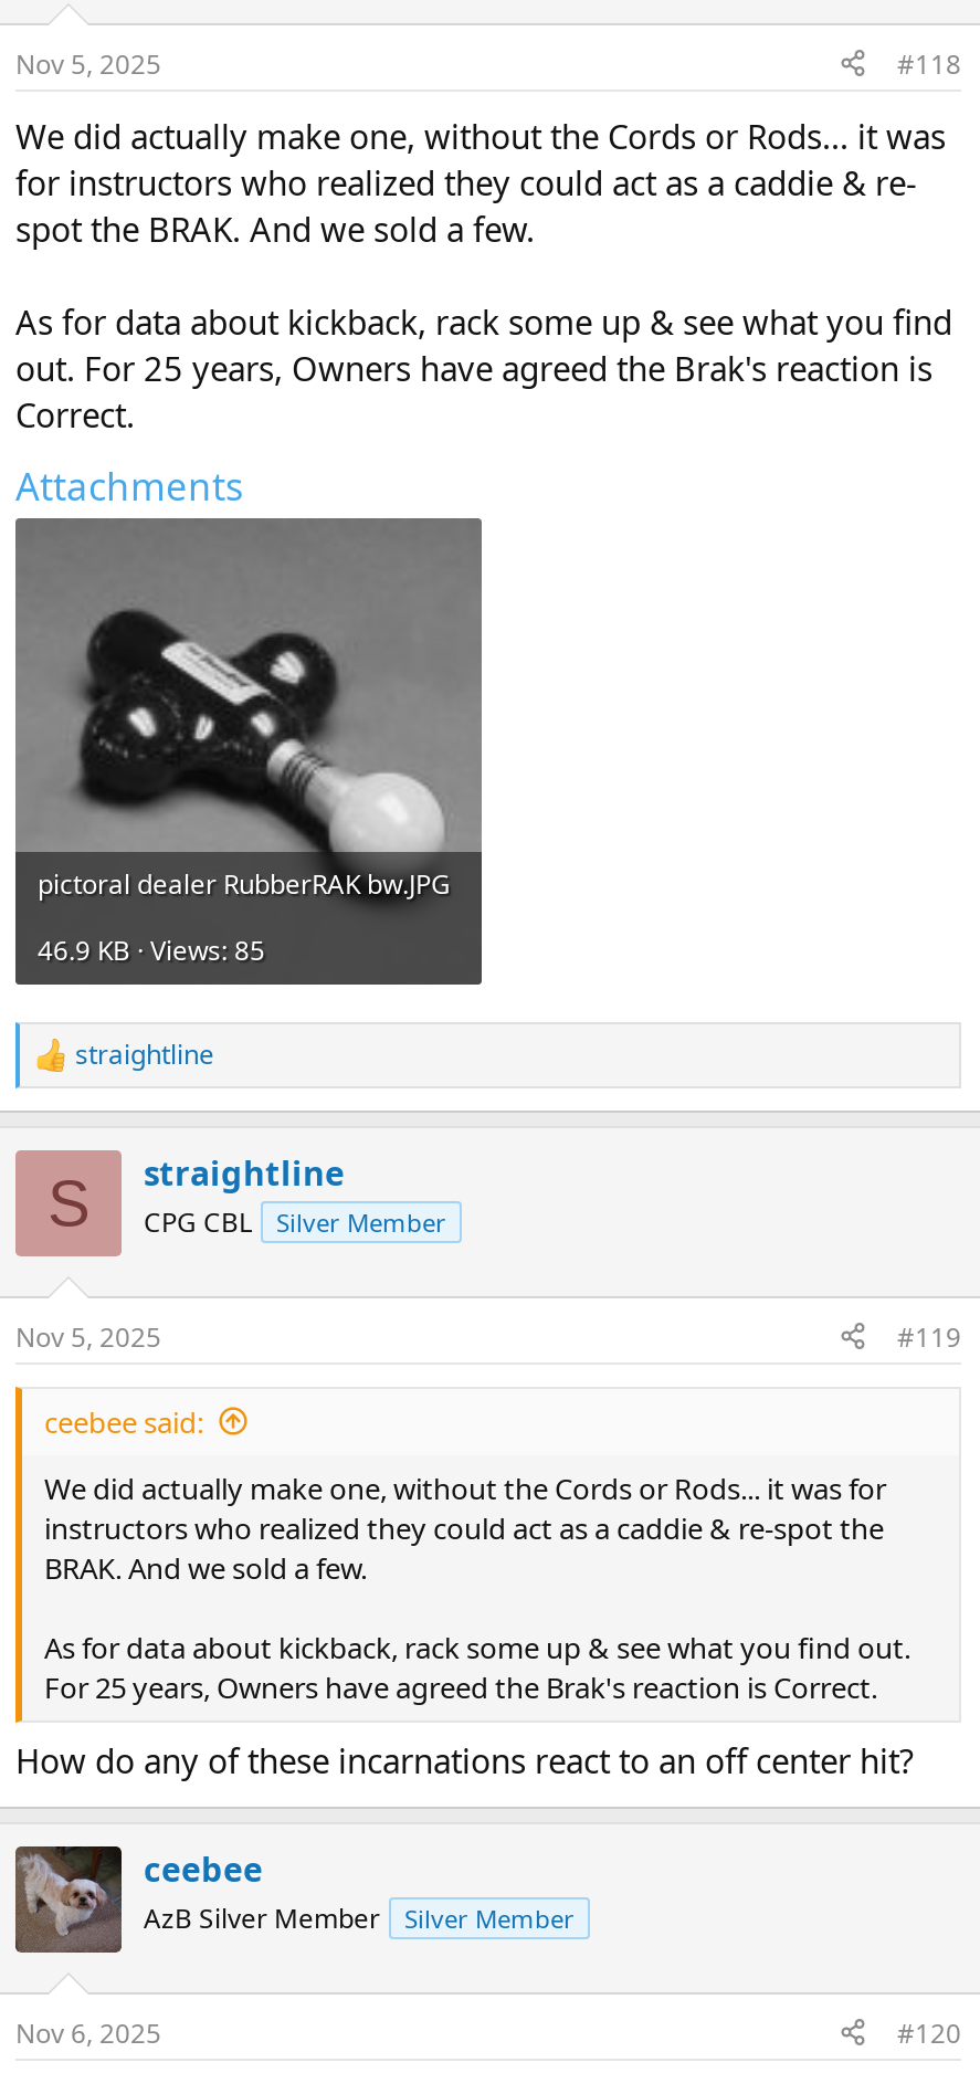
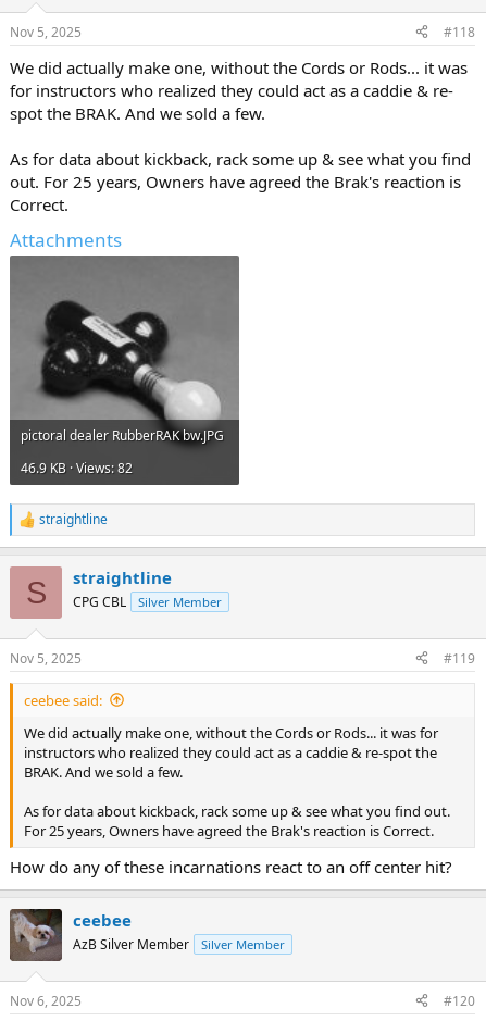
[38,930,265,968] 46.9 KB · Views: 85 -> [21,458,133,477] 46.9 KB · Views: 82

